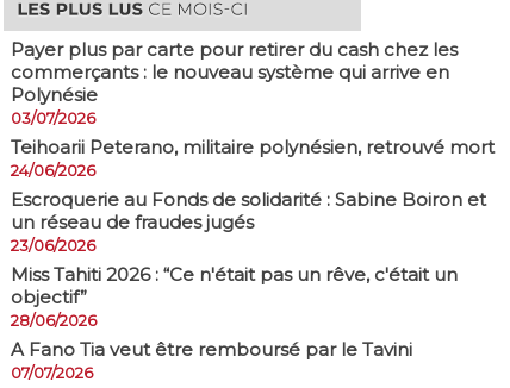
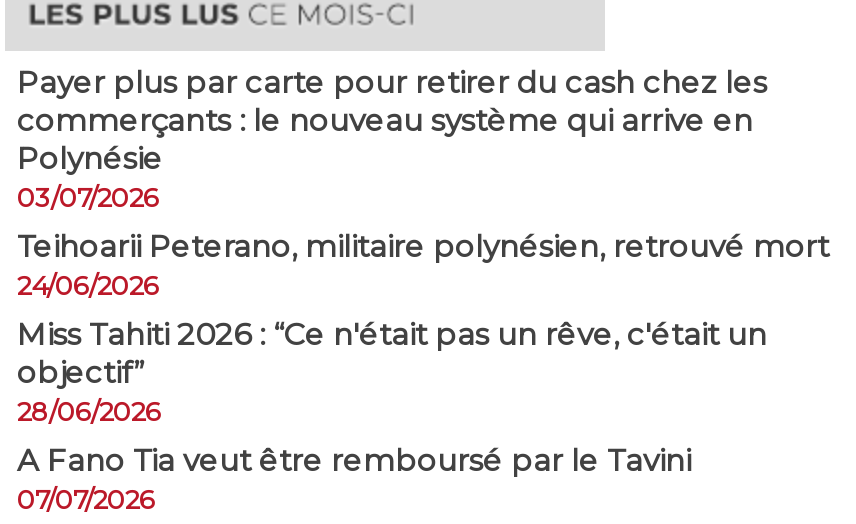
[11,188,486,255] Escroquerie au Fonds de solidarité : Sabine Boiron et | un réseau de fraudes jugés | 23/06/2026 -> none

